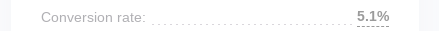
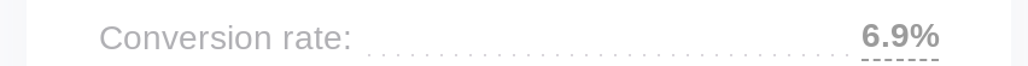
[357,8,389,24] 5.1% -> [861,16,939,54] 6.9%

